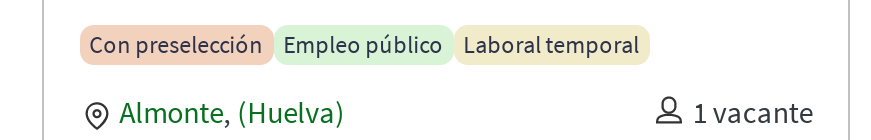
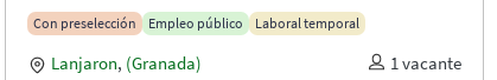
[119,92,345,130] Almonte, (Huelva) -> [51,52,201,74] Lanjaron, (Granada)

